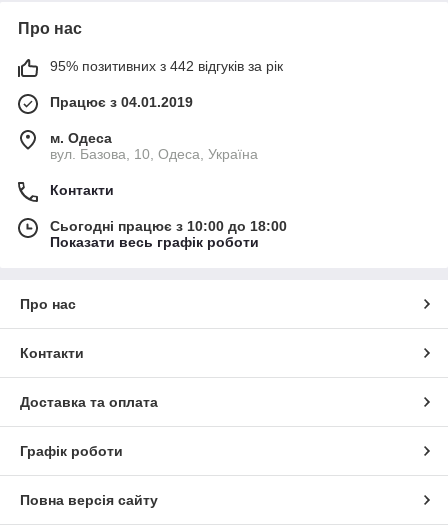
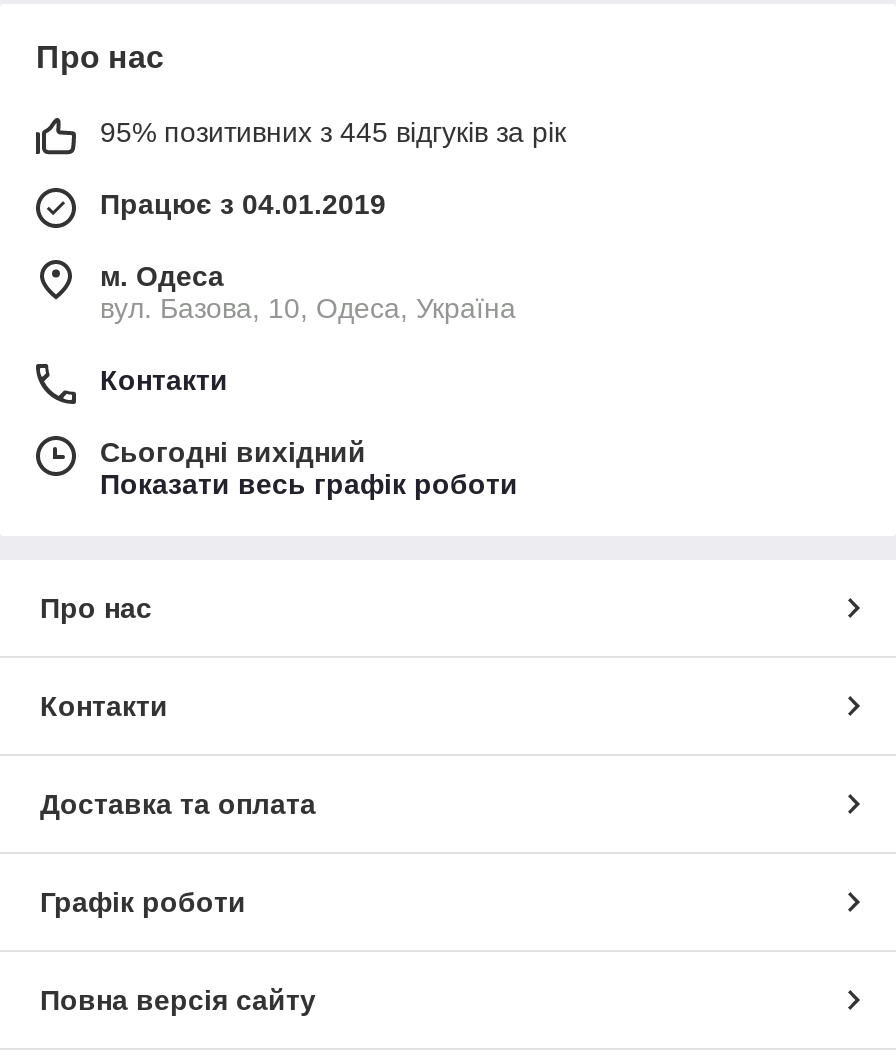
[50,58,283,74] 95% позитивних з 442 відгуків за рік -> [100,116,566,148] 95% позитивних з 445 відгуків за рік
[50,218,287,234] Сьогодні працює з 10:00 до 18:00 -> [100,436,366,468] Сьогодні вихідний

